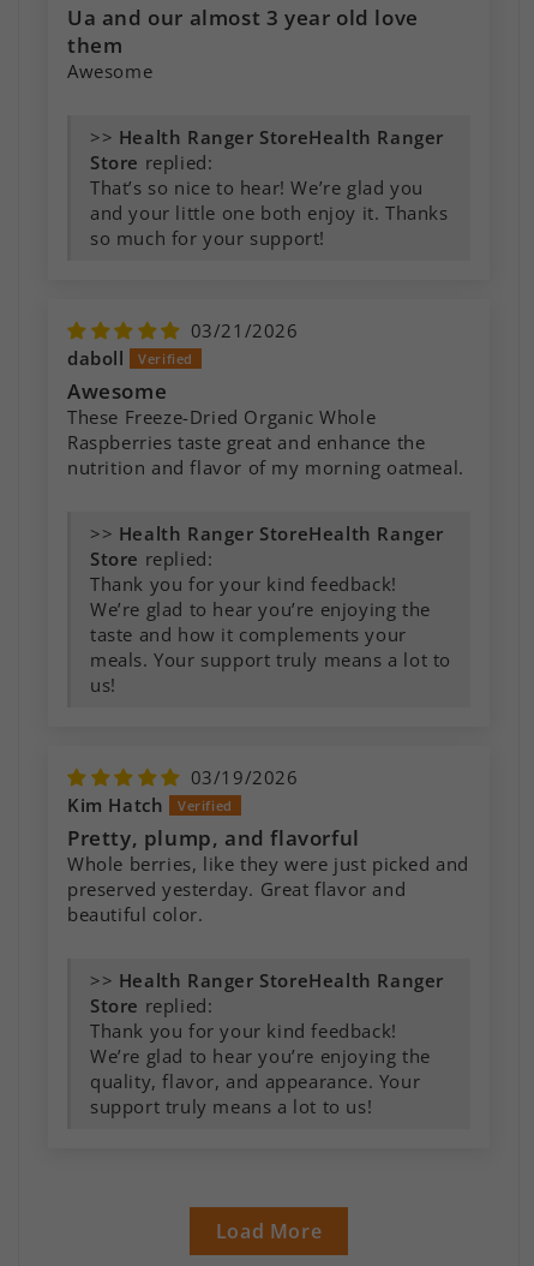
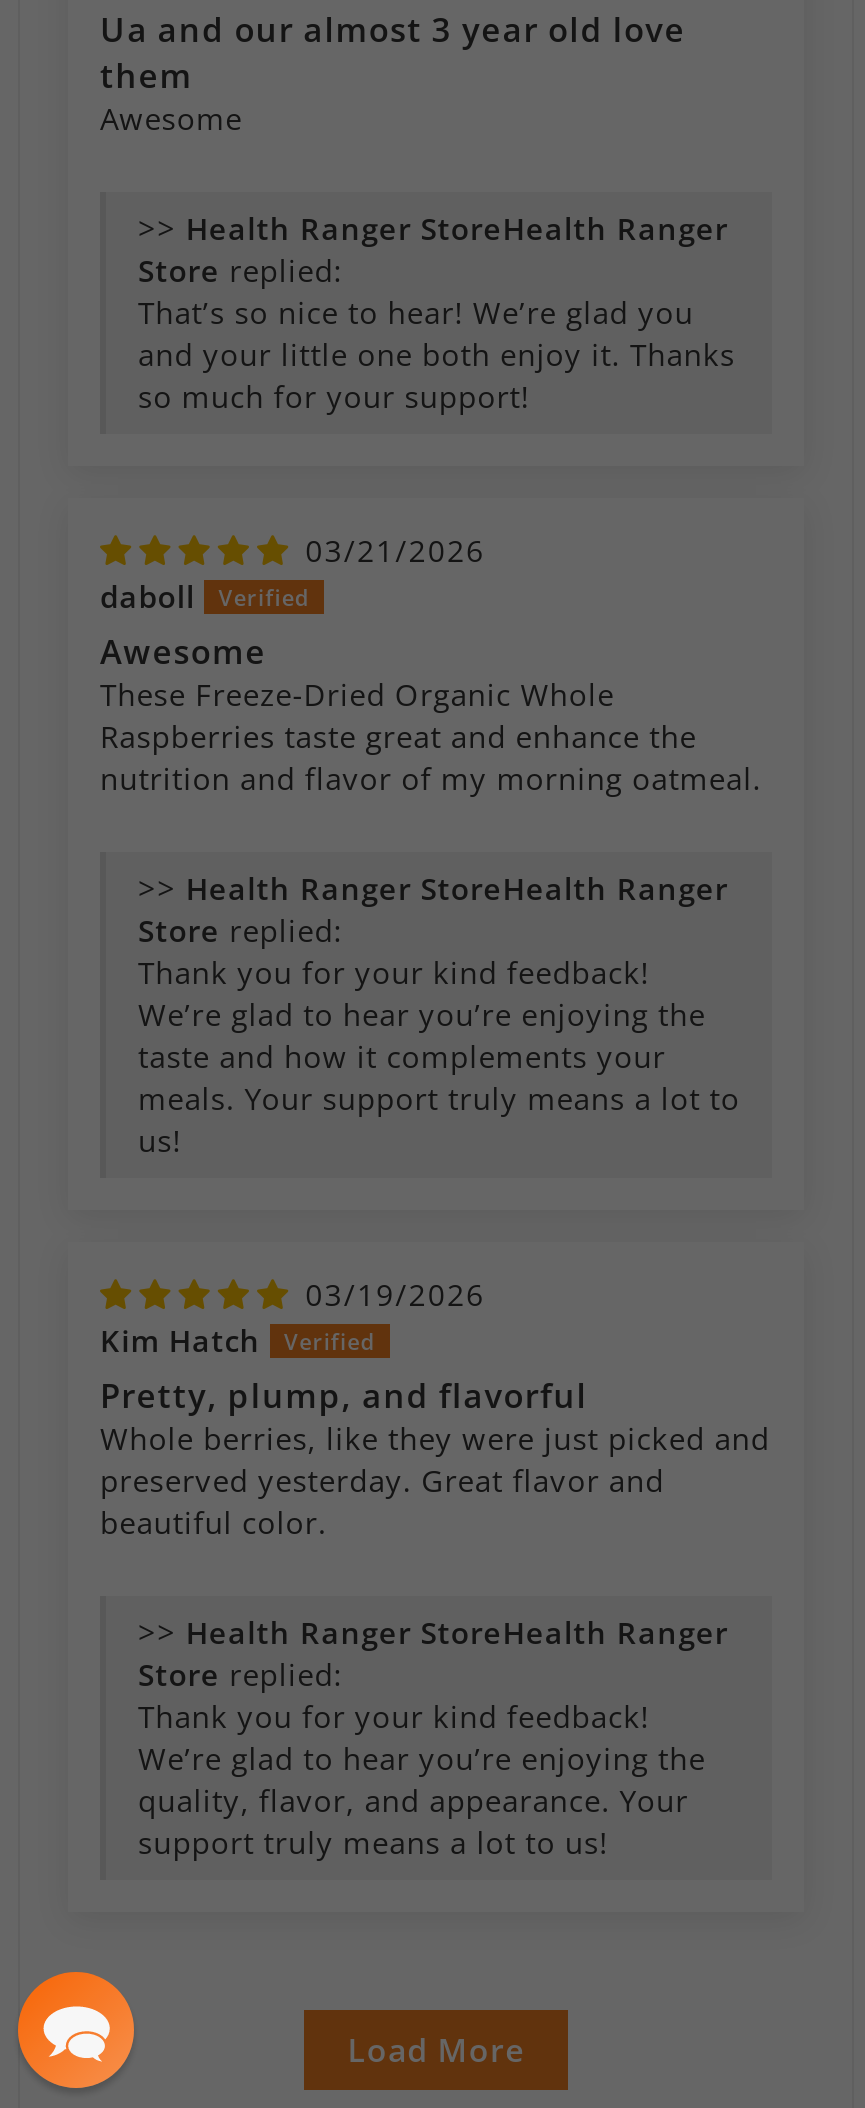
none -> [16,1970,136,2094] [image]

